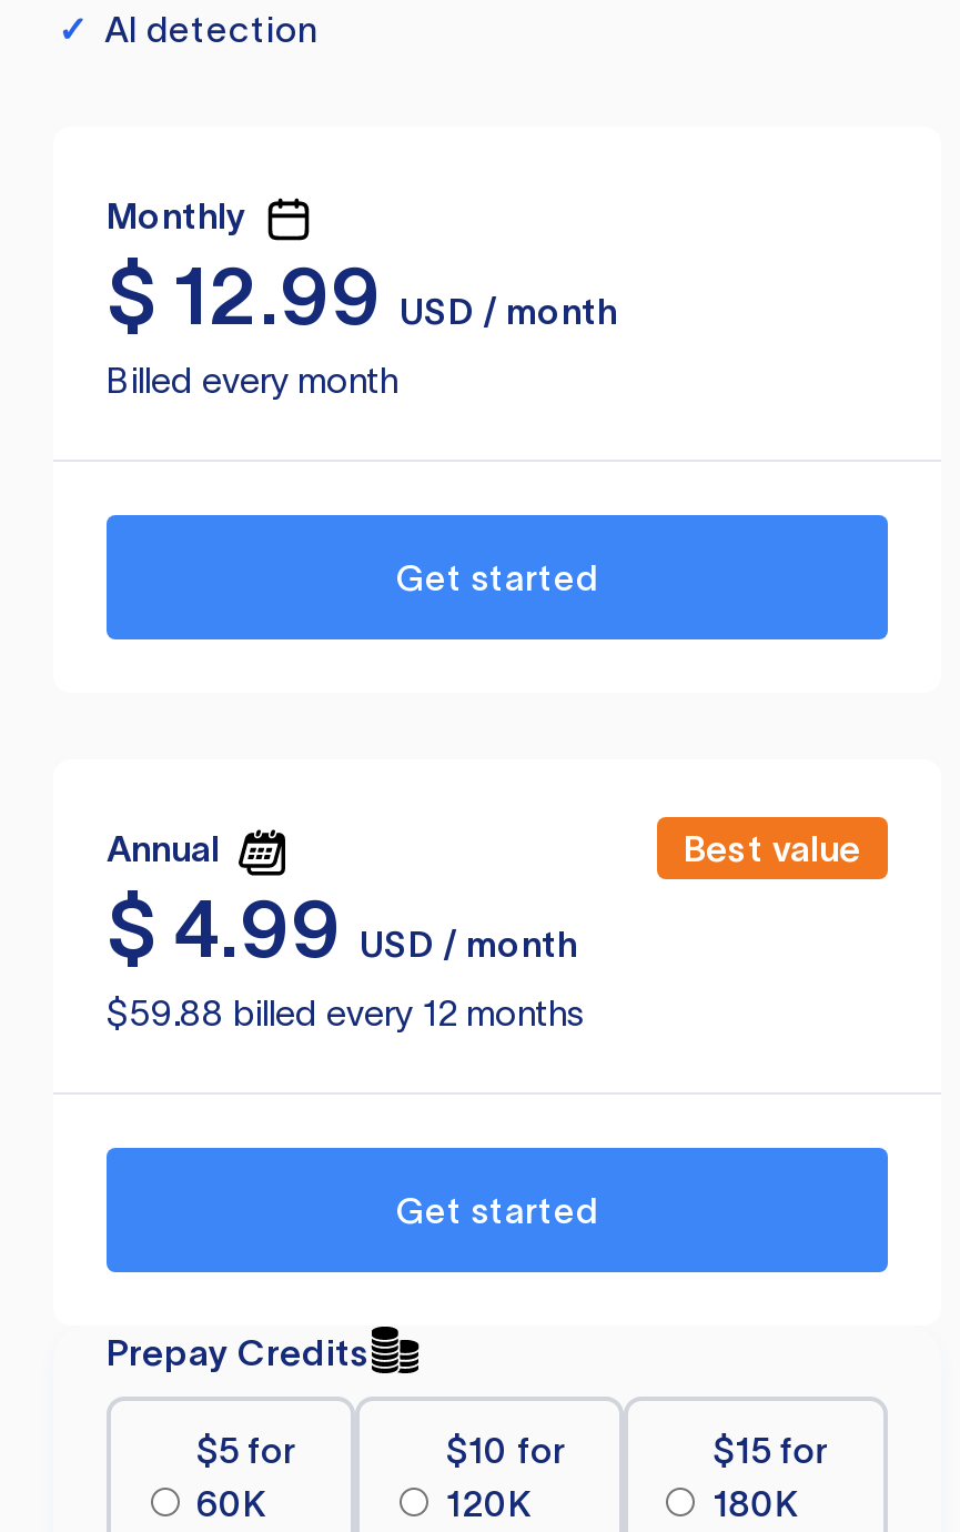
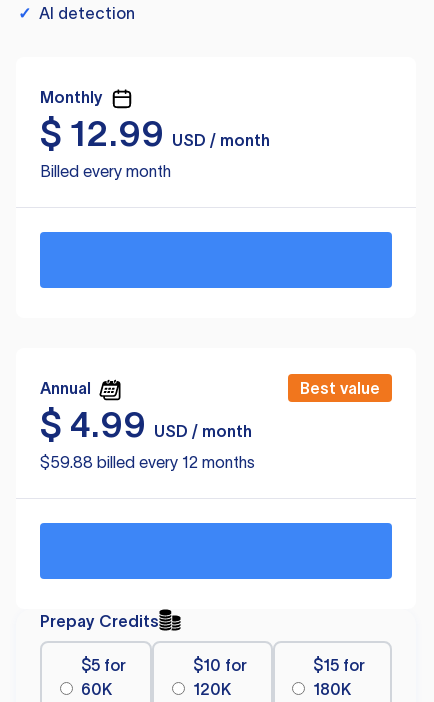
[396,558,598,597] Get started -> none
[396,1190,598,1230] Get started -> none

